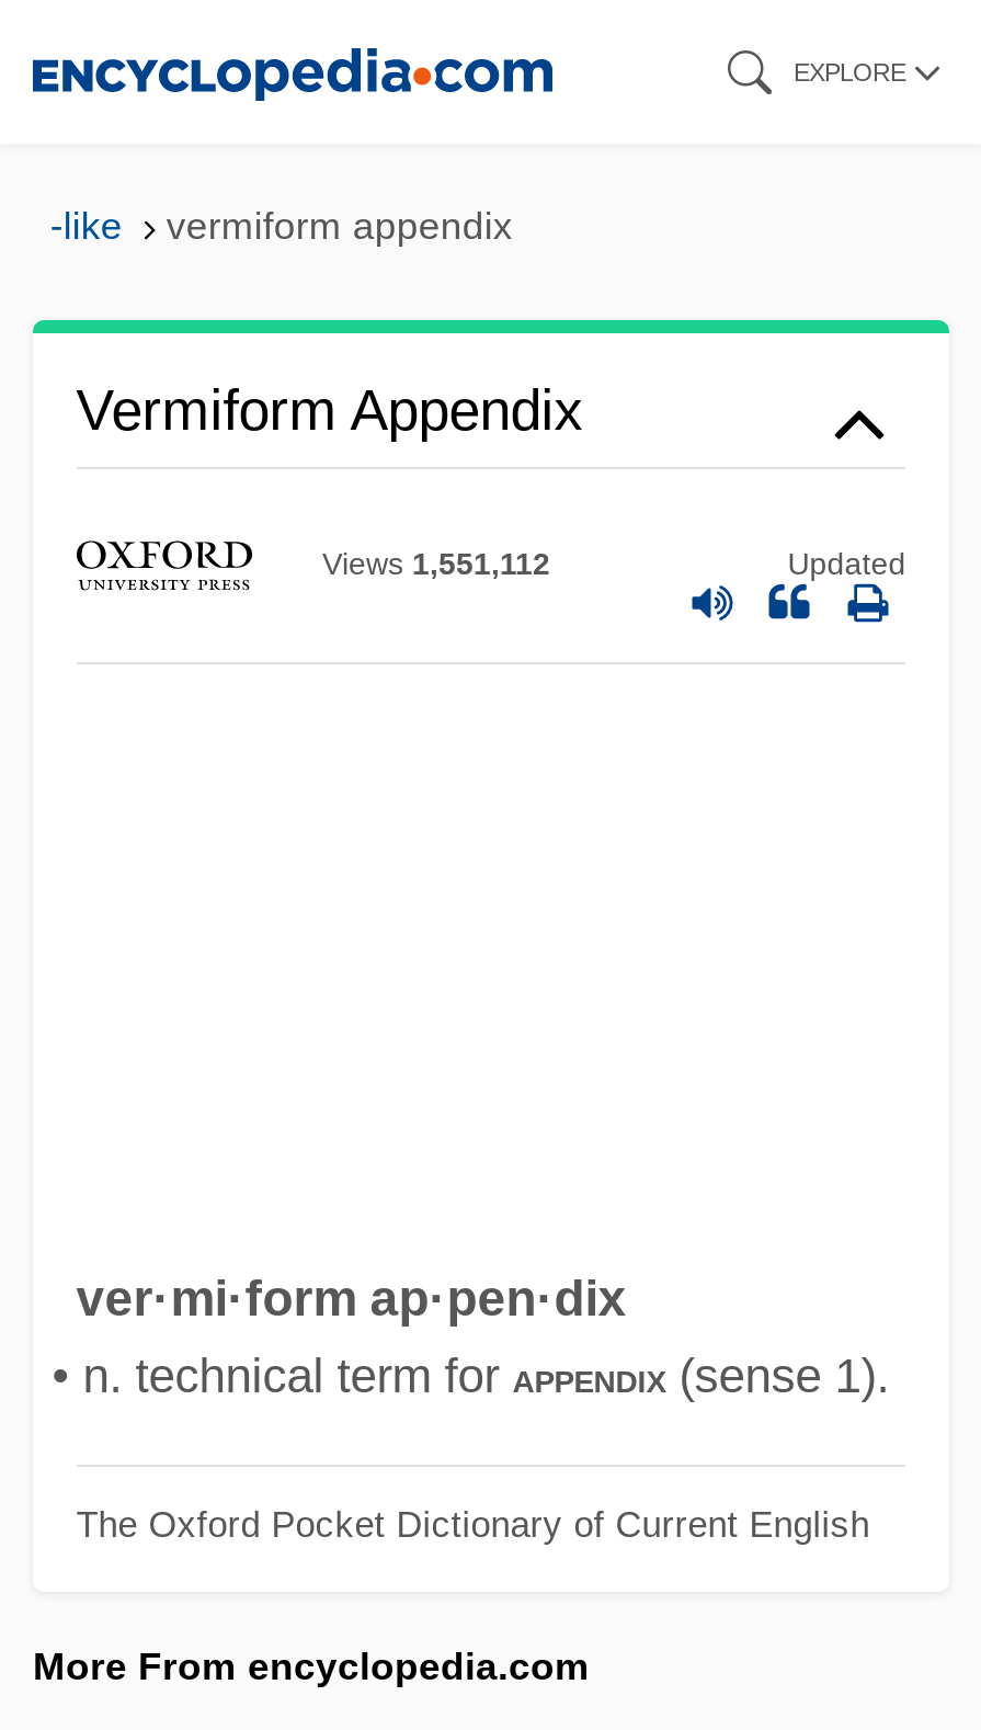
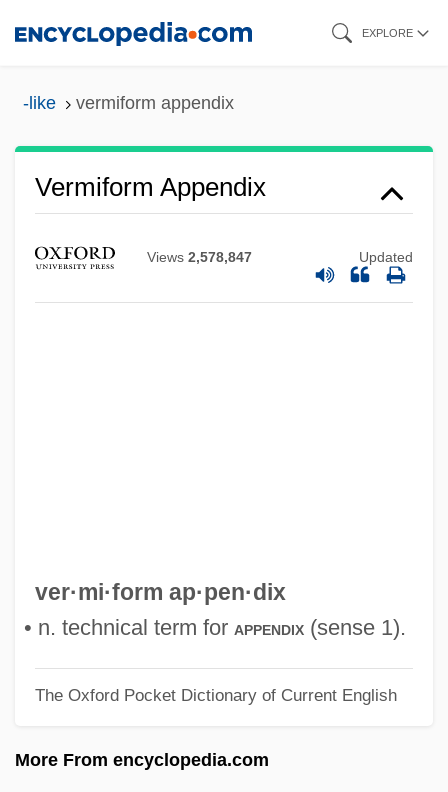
[322,547,550,582] Views 1,551,112 -> [147,249,252,265] Views 2,578,847

